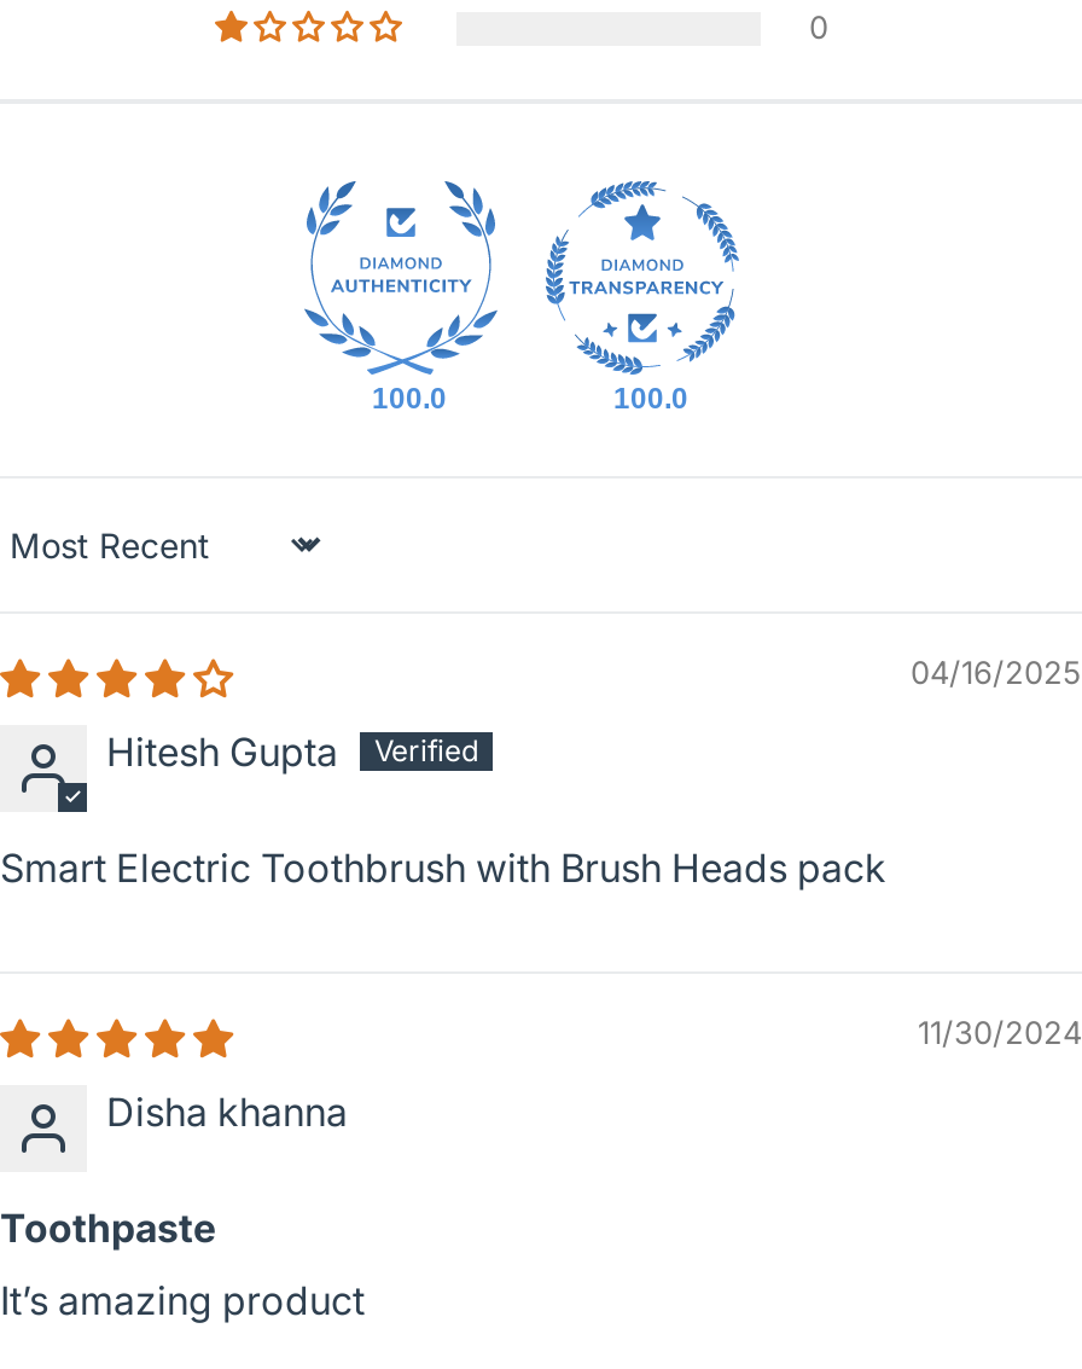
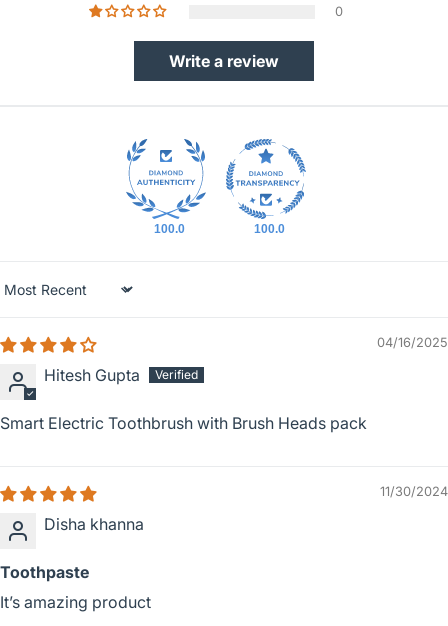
none -> [169,51,279,71] Write a review

